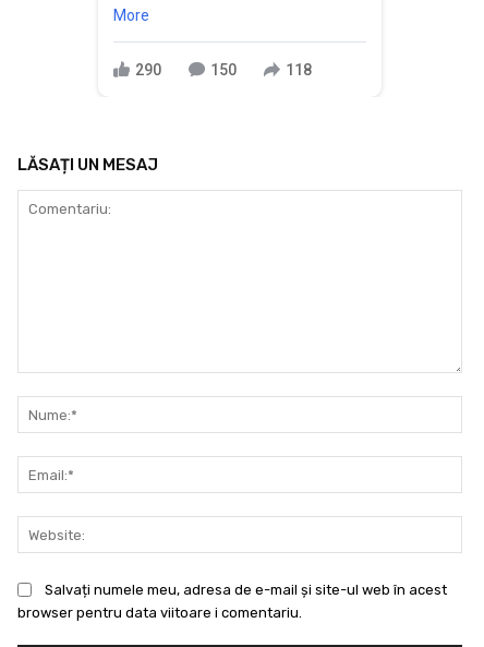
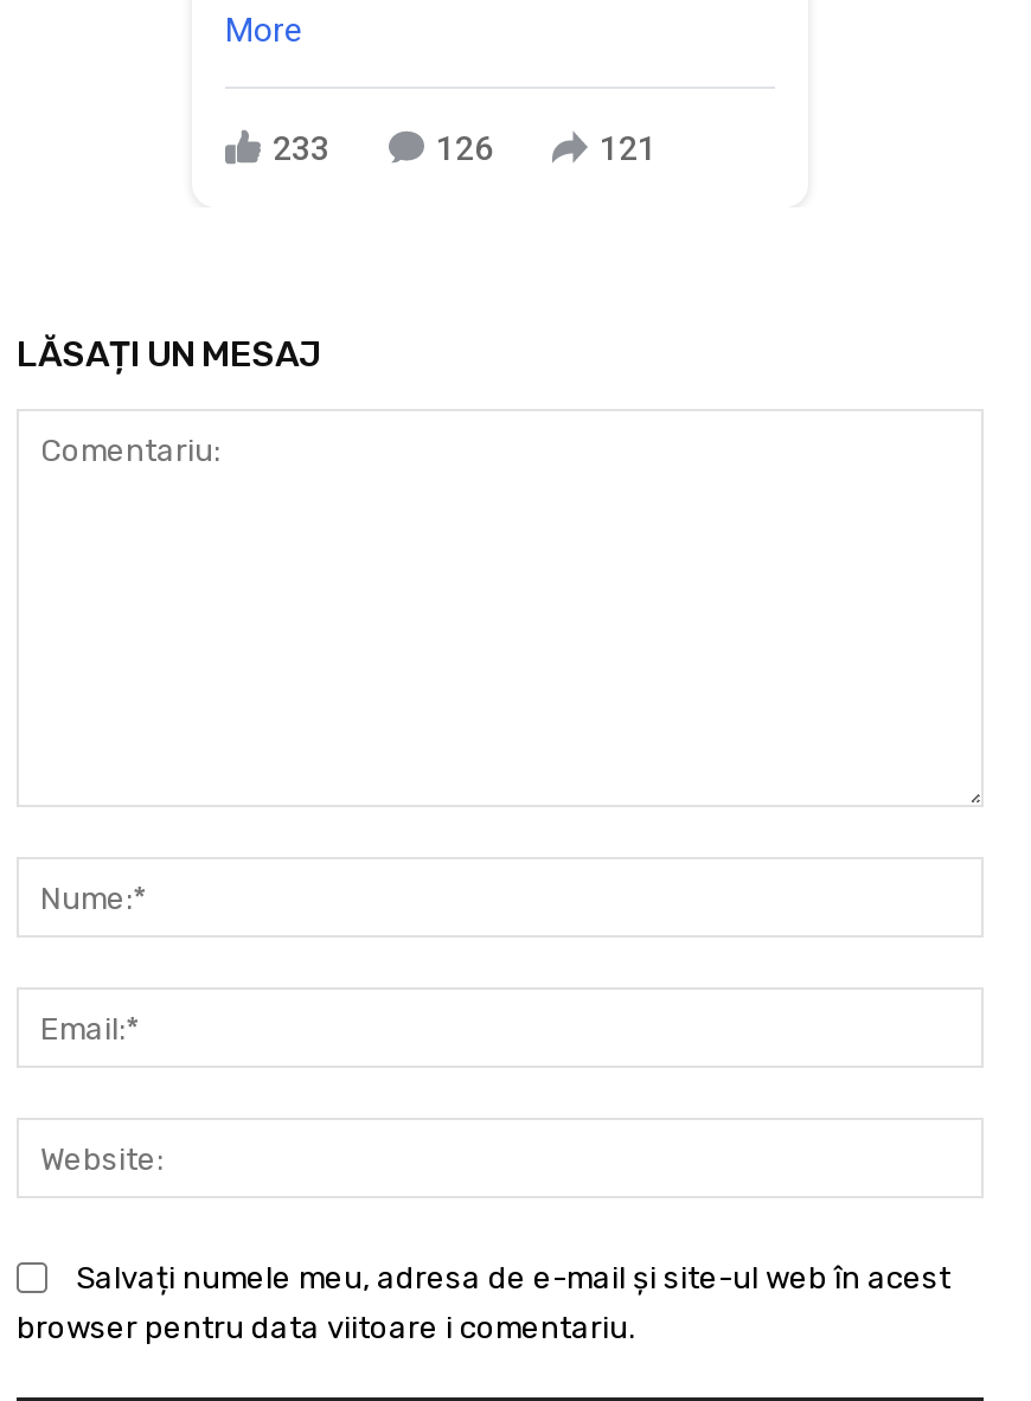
[135,61,161,78] 290 -> [273,128,329,166] 233
[210,61,237,78] 150 -> [436,128,493,166] 126
[286,61,312,78] 118 -> [600,128,657,166] 121

